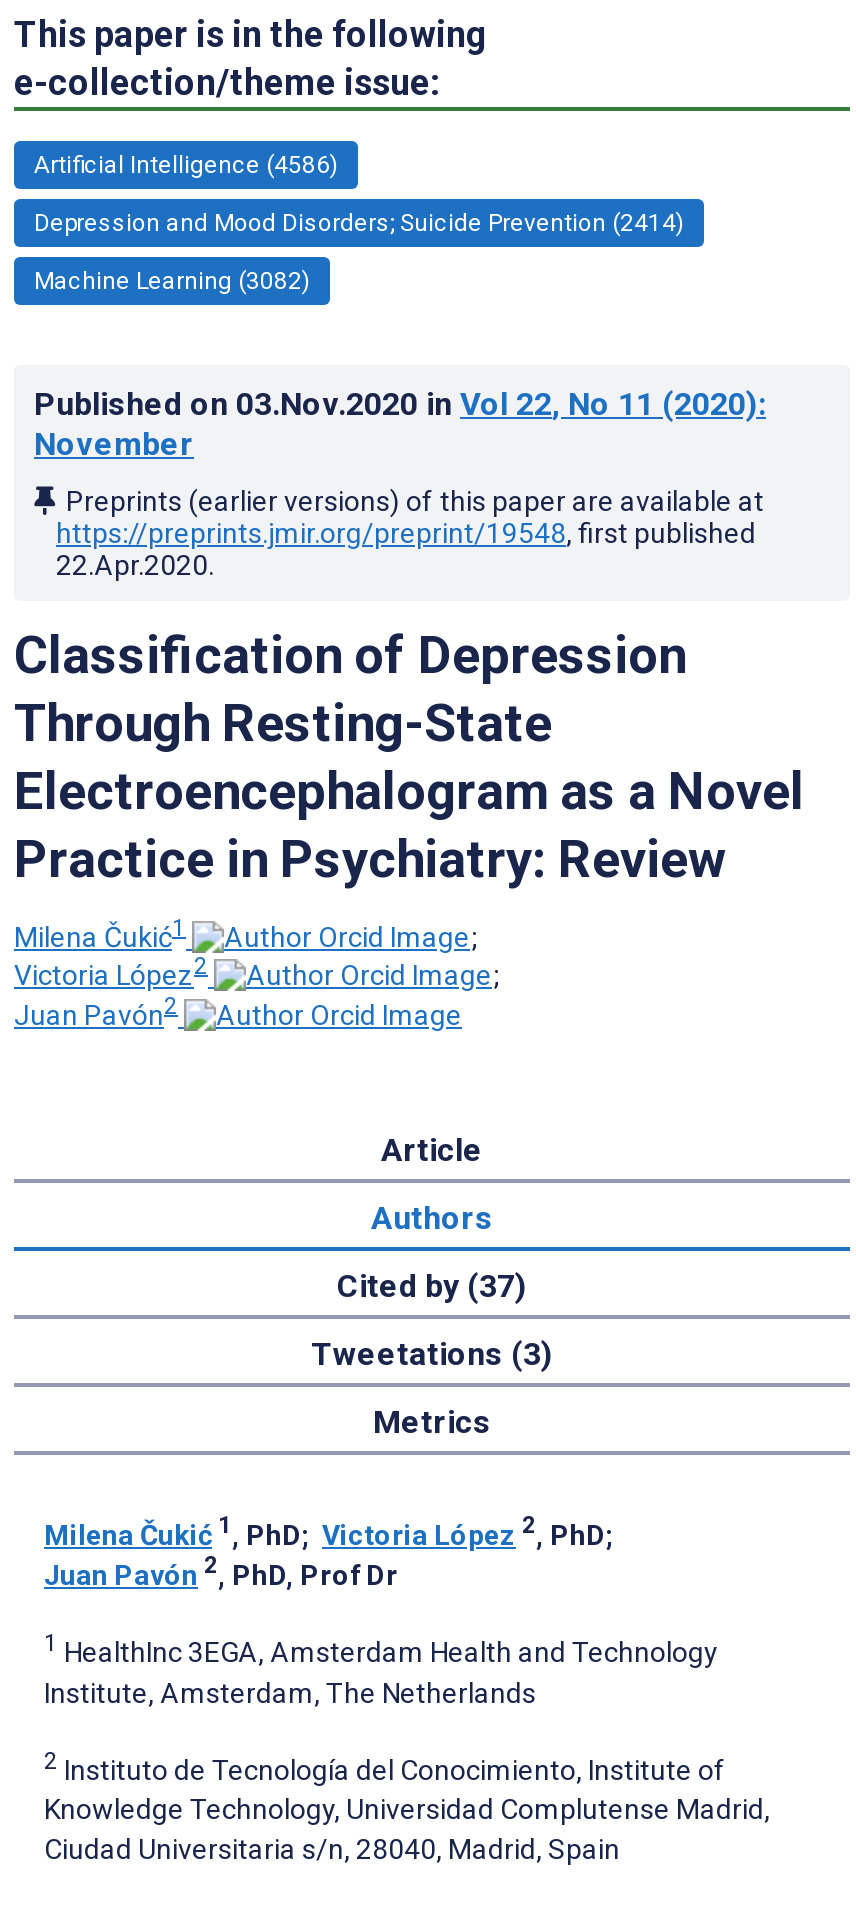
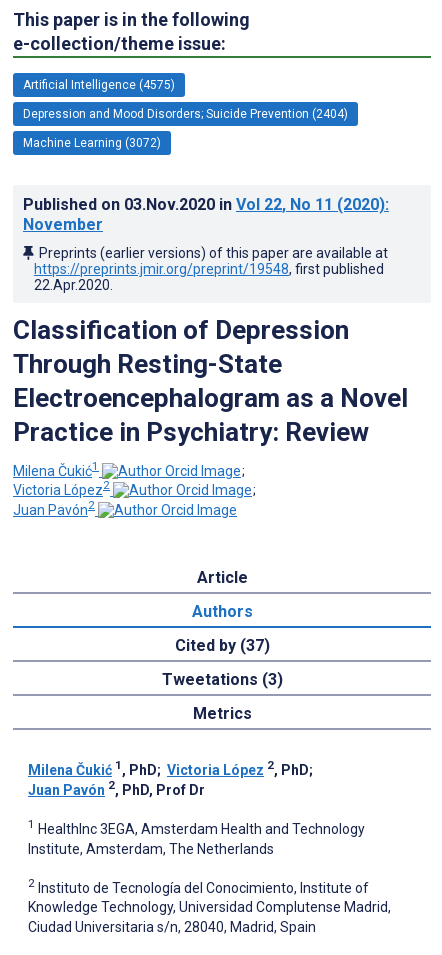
[34,151,338,179] Artificial Intelligence (4586) -> [23,78,175,92] Artificial Intelligence (4575)
[34,209,684,237] Depression and Mood Disorders; Suicide Prevention (2414) -> [23,107,348,121] Depression and Mood Disorders; Suicide Prevention (2404)
[34,267,310,295] Machine Learning (3082) -> [23,136,161,150] Machine Learning (3072)

